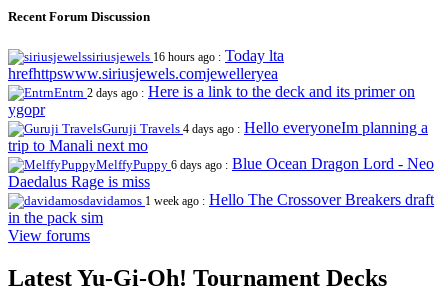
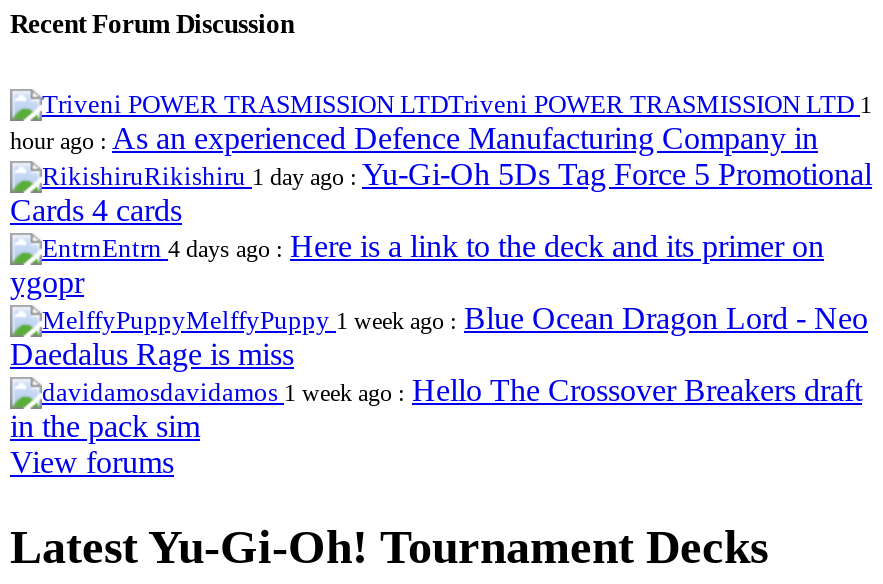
[8,47,415,100] siriusjewels 16 hours ago : Today lta | hrefhttpswww.siriusjewels.comjewelleryea | Entrn 2 days ago : Here is a link to the deck and its primer on -> [10,89,872,263] Triveni POWER TRASMISSION LTD 1 | hour ago : As an experienced Defence Manufacturing Company in | Rikishiru 1 day ago : Yu-Gi-Oh 5Ds Tag Force 5 Promotional | Cards 4 cards | Entrn 4 days ago : Here is a link to the deck and its primer on
moved [8,101,45,118] -> [10,265,84,299]: ygopr
[8,119,434,172] Guruji Travels 4 days ago : Hello everyoneIm planning a | trip to Manali next mo | MelffyPuppy 6 days ago : Blue Ocean Dragon Lord - Neo -> [186,301,868,335] MelffyPuppy 1 week ago : Blue Ocean Dragon Lord - Neo

